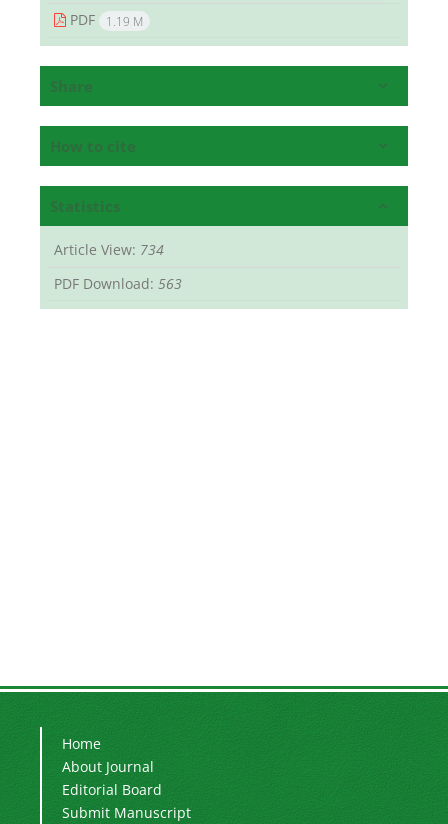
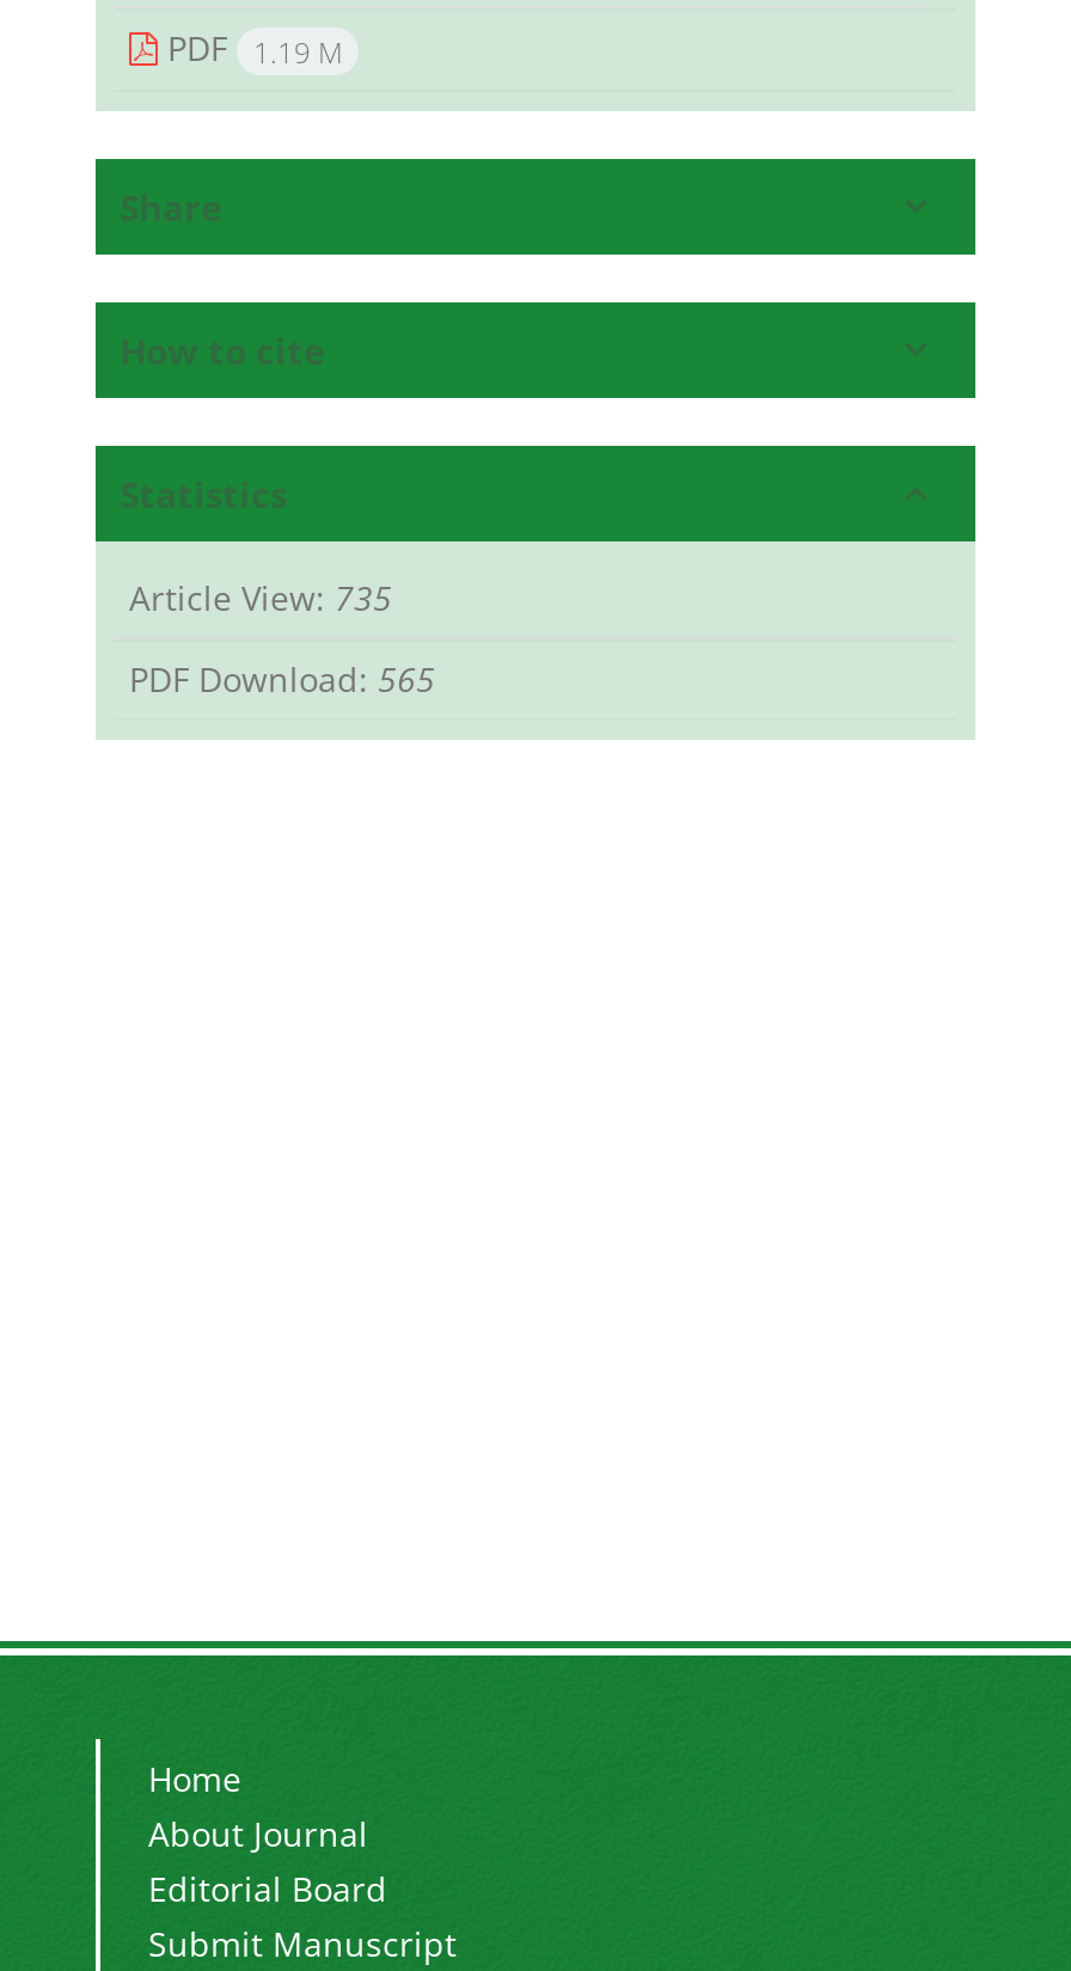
[54,240,164,259] Article View: 734 -> [129,574,392,620] Article View: 735
[54,274,182,293] PDF Download: 563 -> [129,656,435,701] PDF Download: 565

